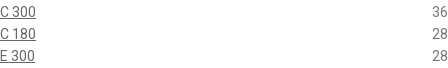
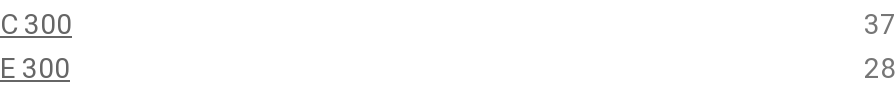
[0,4,448,42] 36 | C 180 | 28 -> [864,8,896,40] 37

